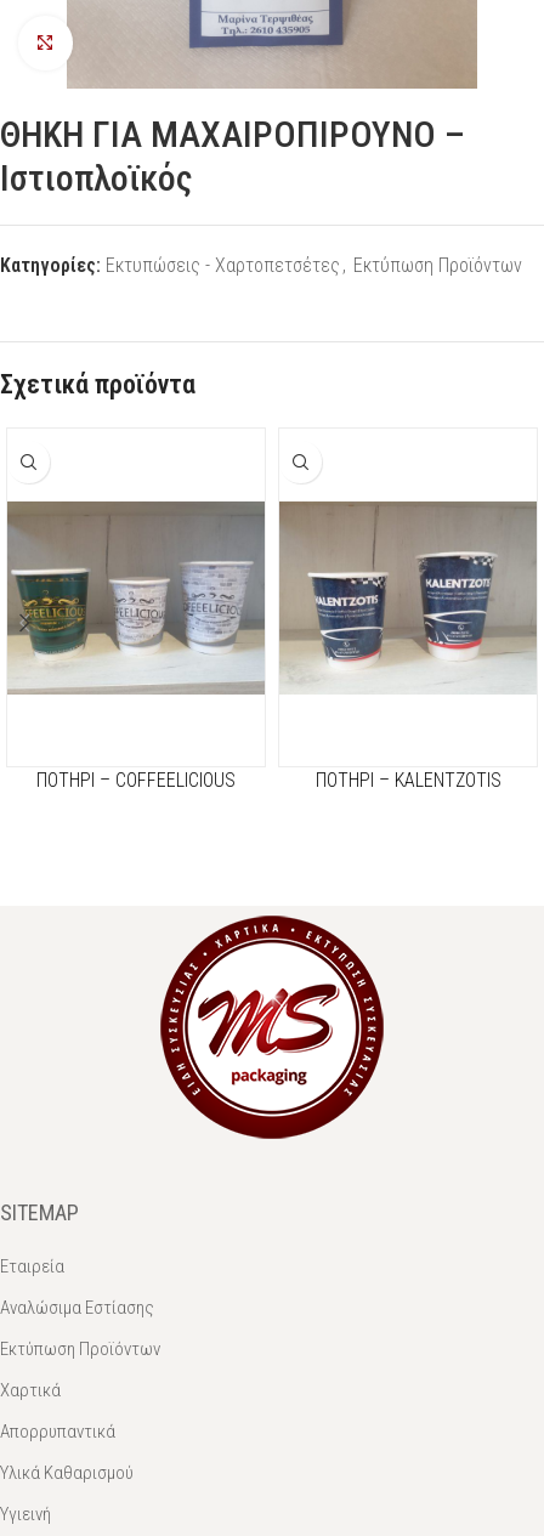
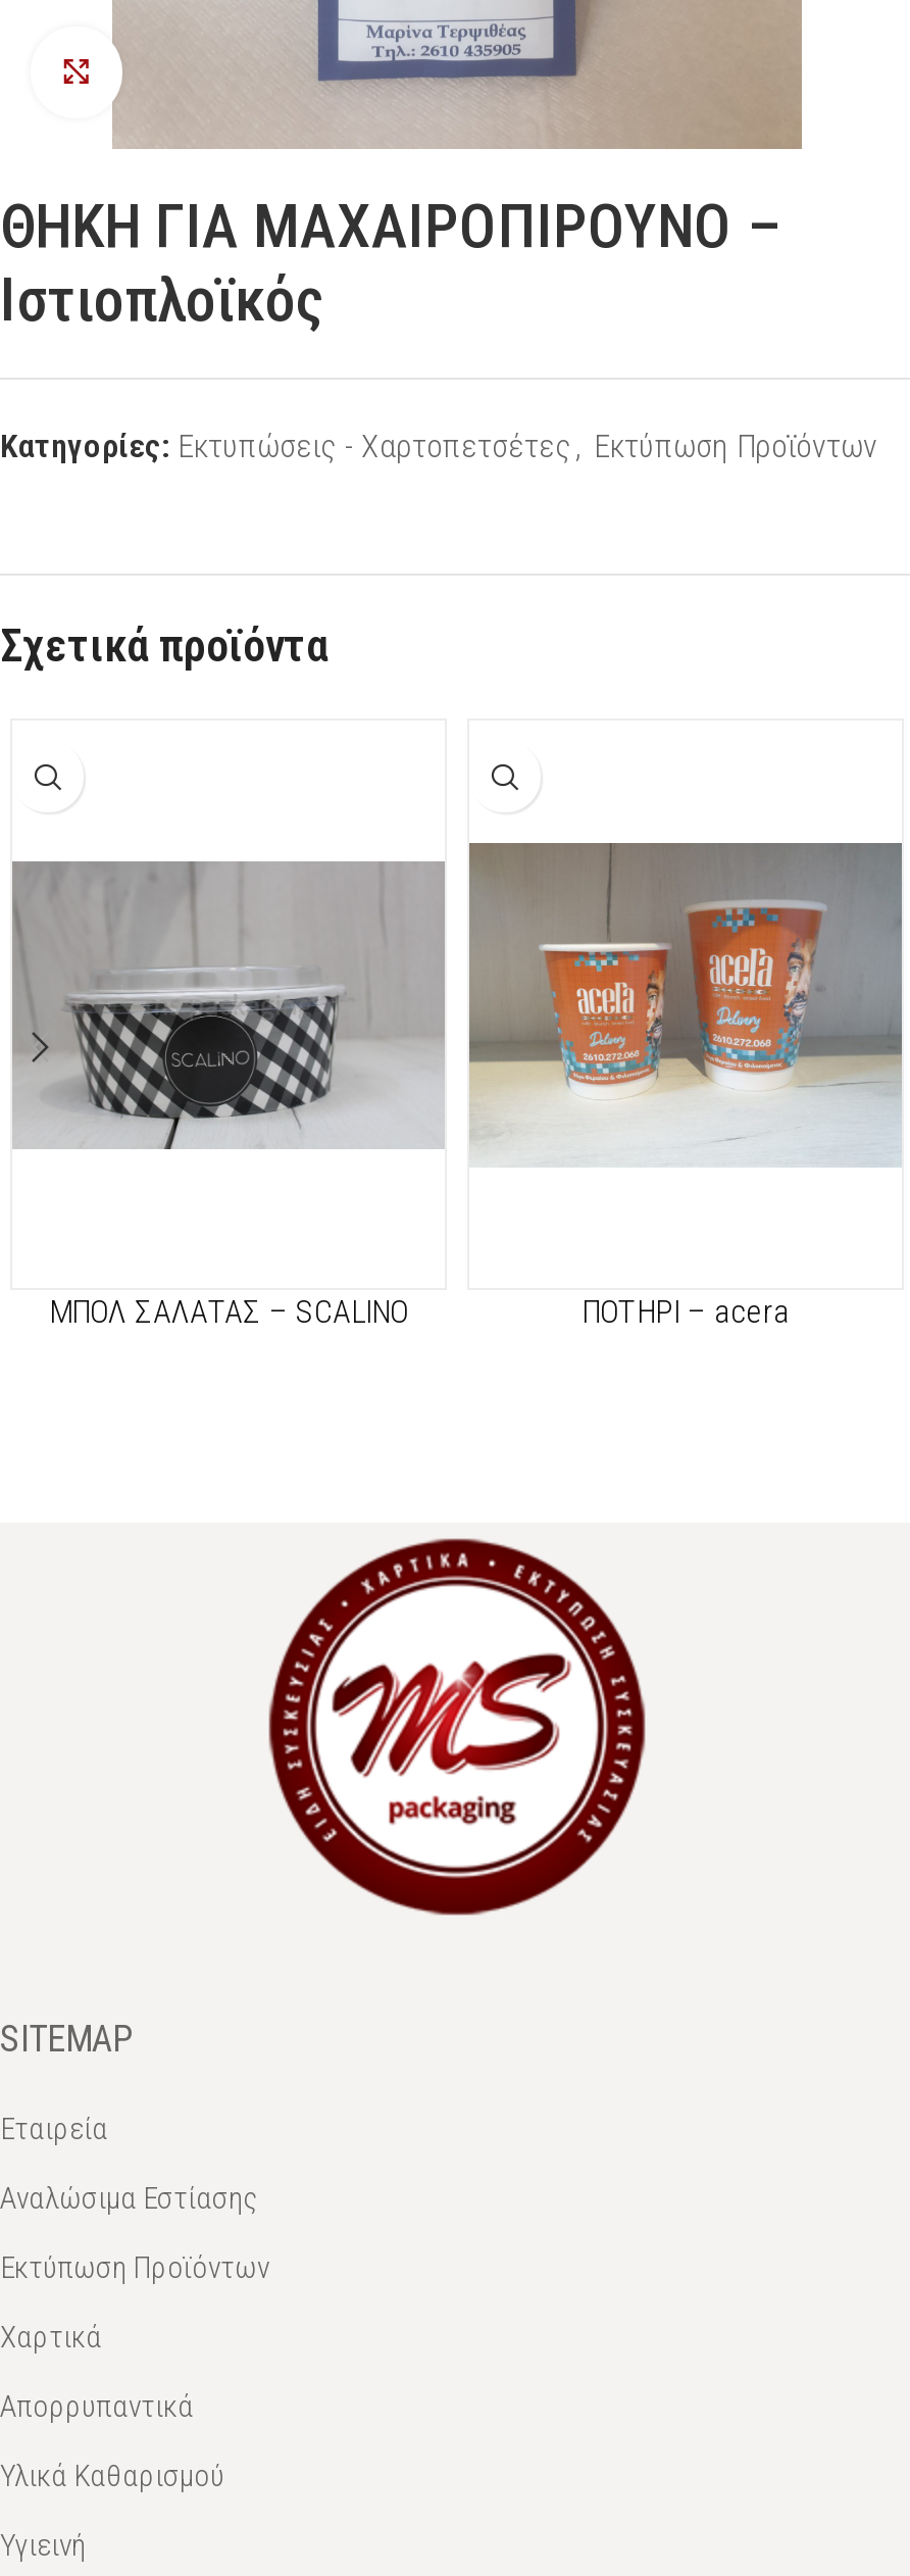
[6,500,266,695] [image] -> [12,843,445,1166] [image]
[279,527,537,667] [image] -> [471,855,900,1119] [image]
[36,769,501,792] ΠΟΤΗΡΙ – COFFEELICIOUS | ΠΟΤΗΡΙ – KALENTZOTIS -> [49,1292,790,1331] ΜΠΟΛ ΣΑΛΑΤΑΣ – SCALINO | ΠΟΤΗΡΙ – acera

